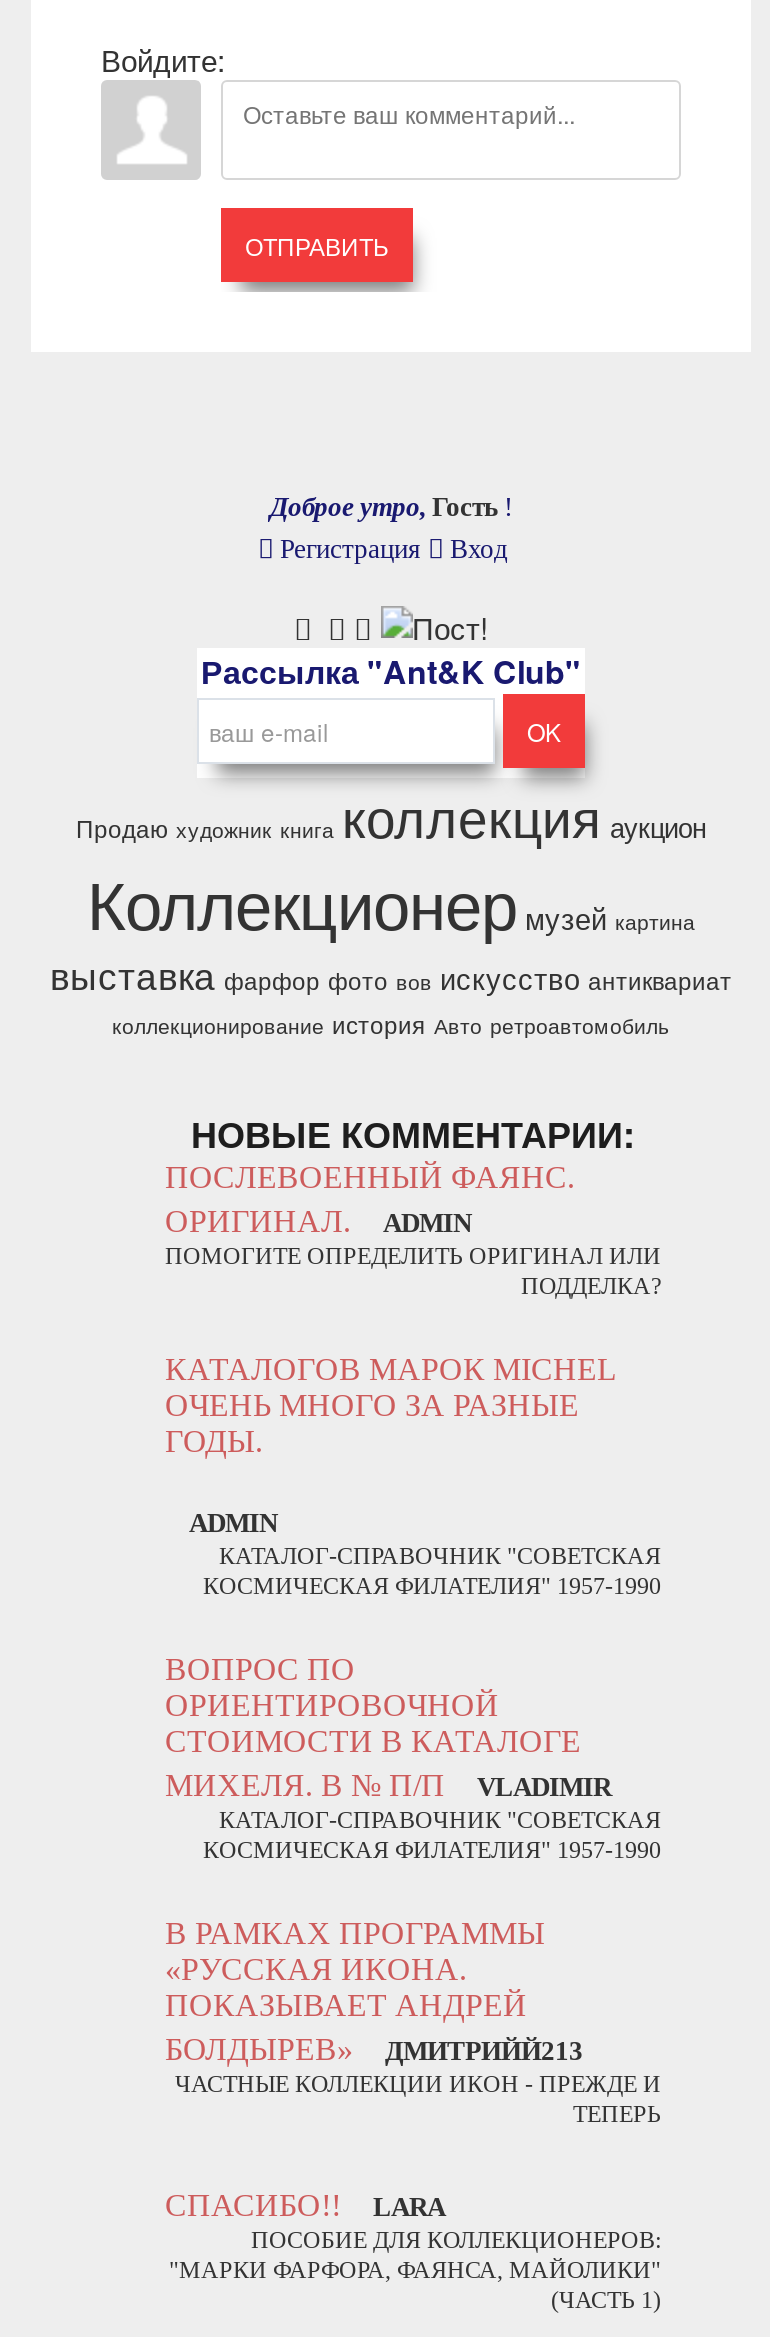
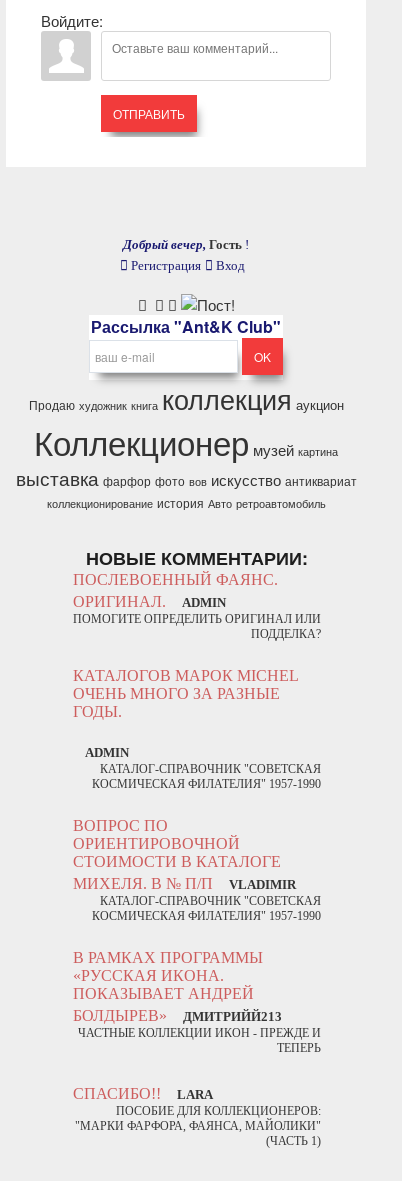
[270,492,512,522] Доброе утро, Гость ! -> [123,237,249,252] Добрый вечер, Гость !

